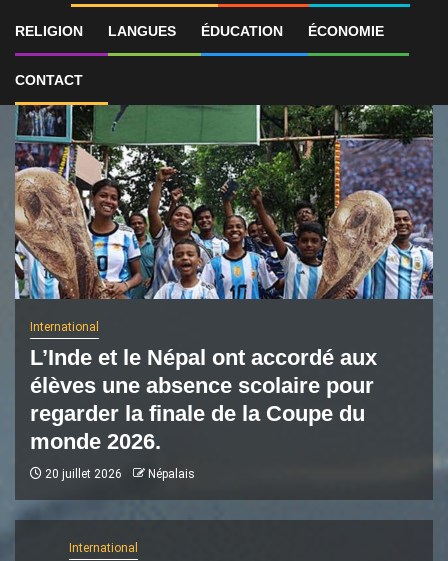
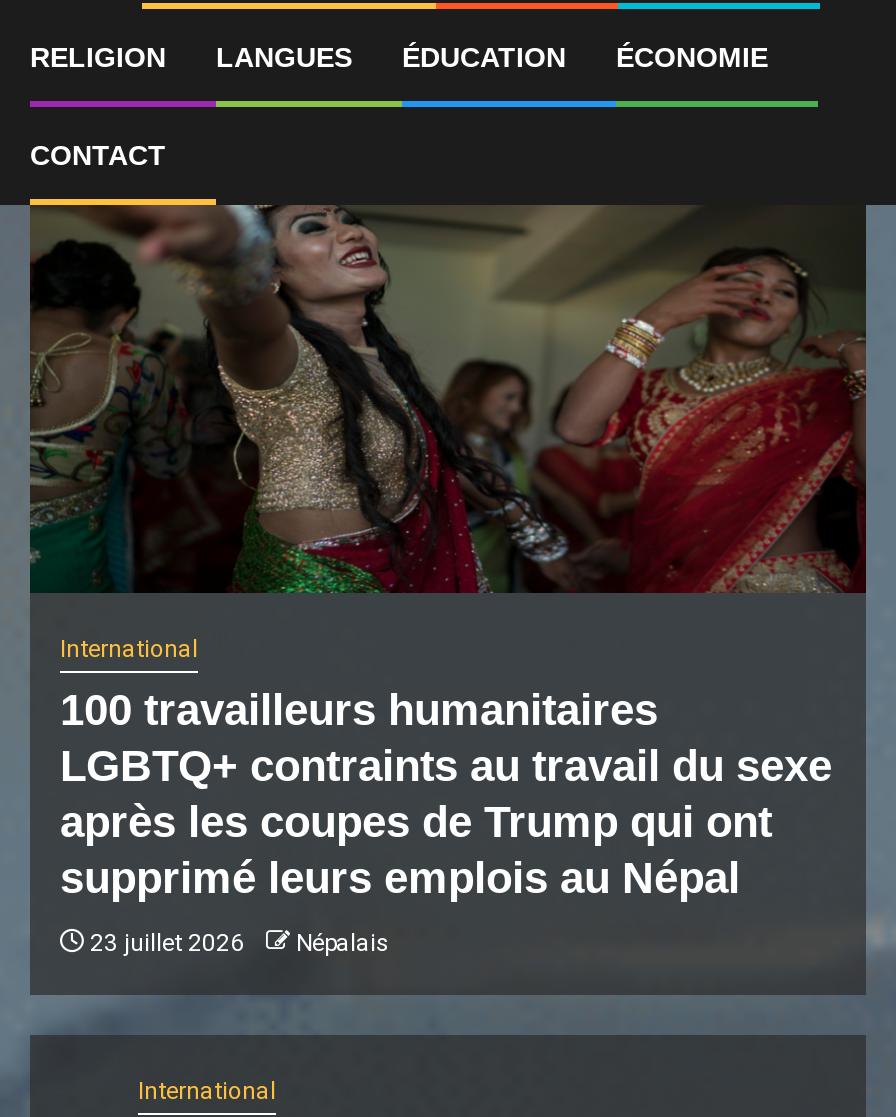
[14,104,434,300] [image] -> [28,203,868,595] [image]
[30,345,377,454] L’Inde et le Népal ont accordé aux | élèves une absence scolaire pour | regarder la finale de la Coupe du | monde 2026. -> [60,685,832,903] 100 travailleurs humanitaires | LGBTQ+ contraints au travail du sexe | après les coupes de Trump qui ont | supprimé leurs emplois au Népal
[42,467,195,481] 20 juillet 2026 Népalais -> [84,929,390,957] 23 juillet 2026 Népalais

